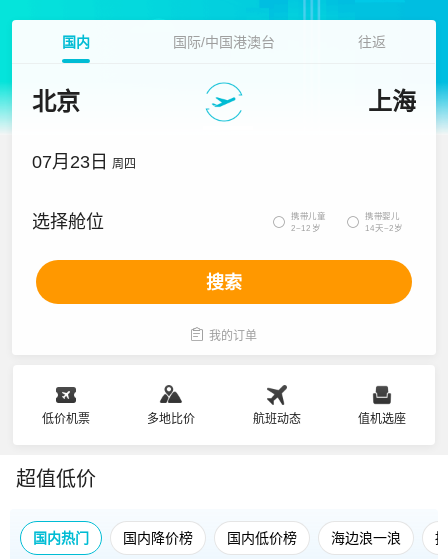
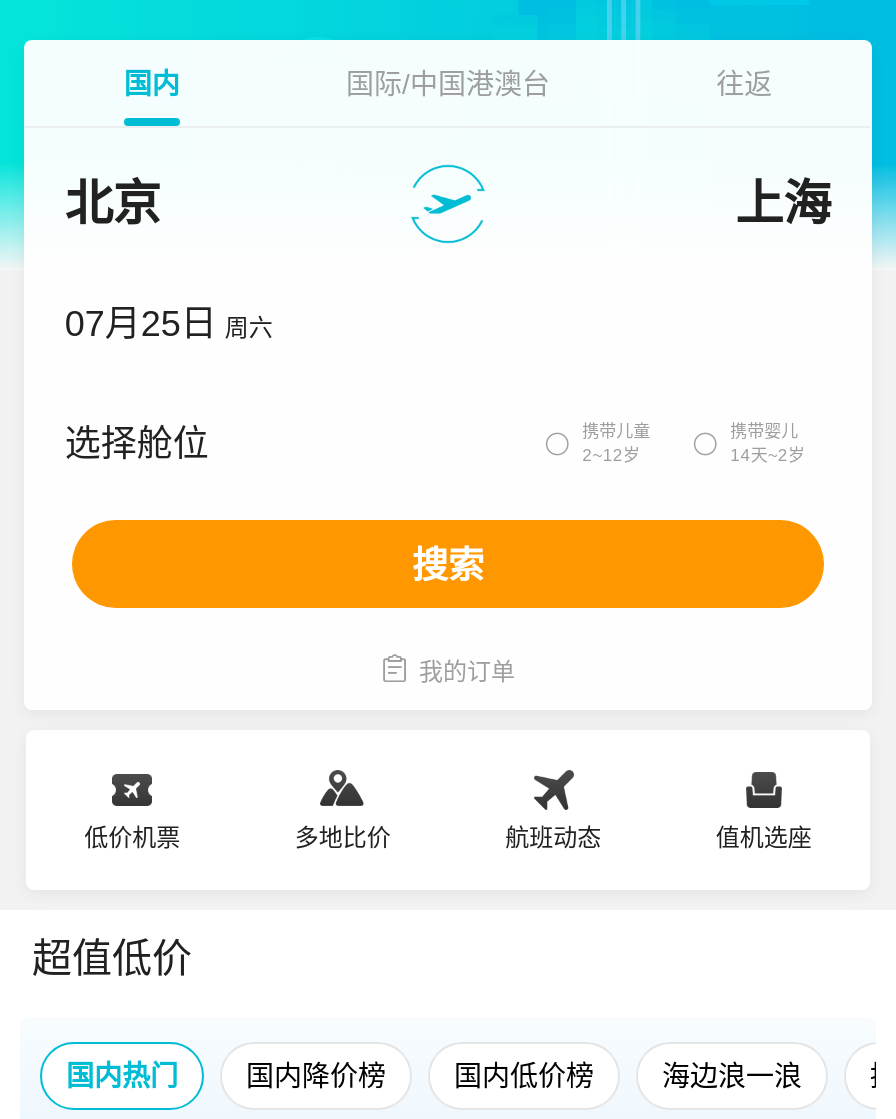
[32,152,136,172] 07月23日 周四 -> [65,304,273,344] 07月25日 周六

